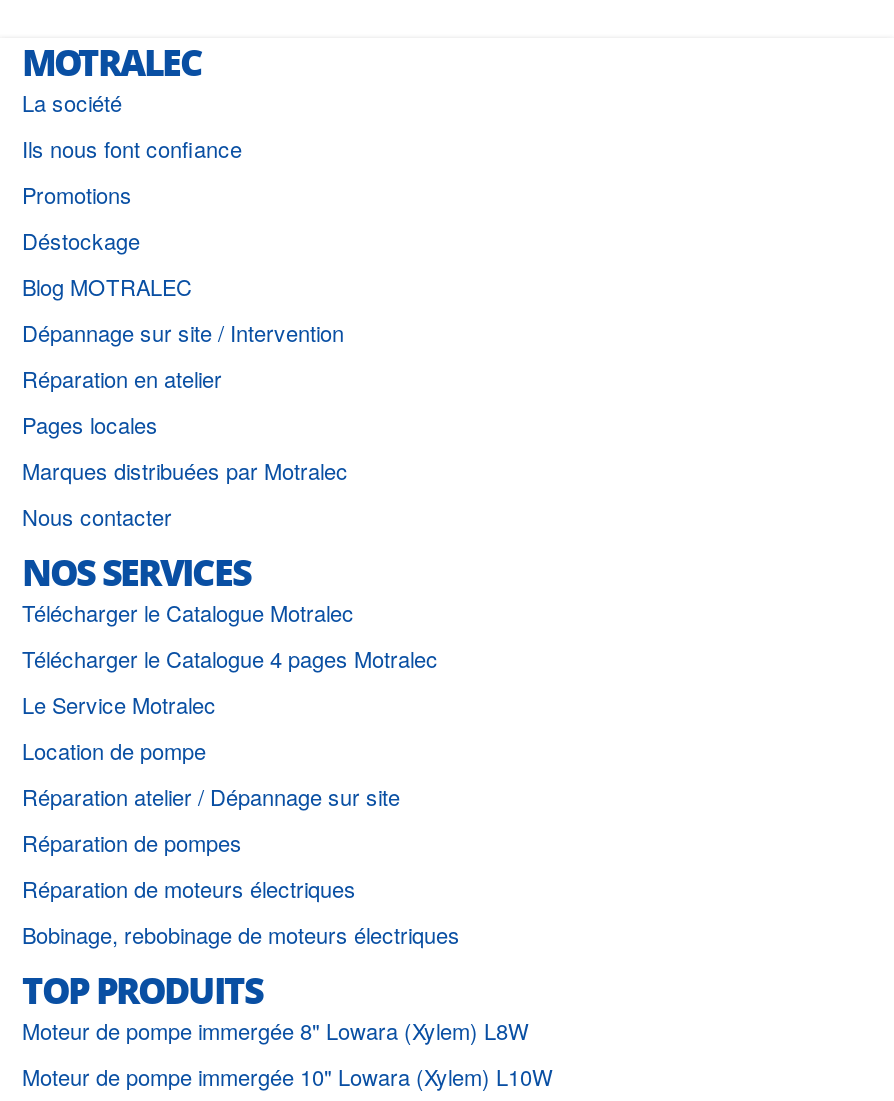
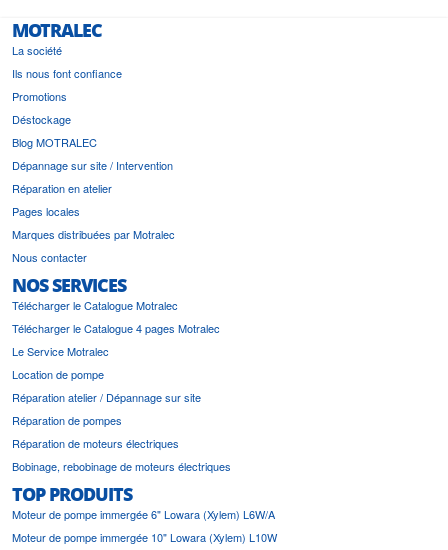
[22,1013,528,1045] Moteur de pompe immergée 8" Lowara (Xylem) L8W -> [12,505,275,521] Moteur de pompe immergée 6" Lowara (Xylem) L6W/A

